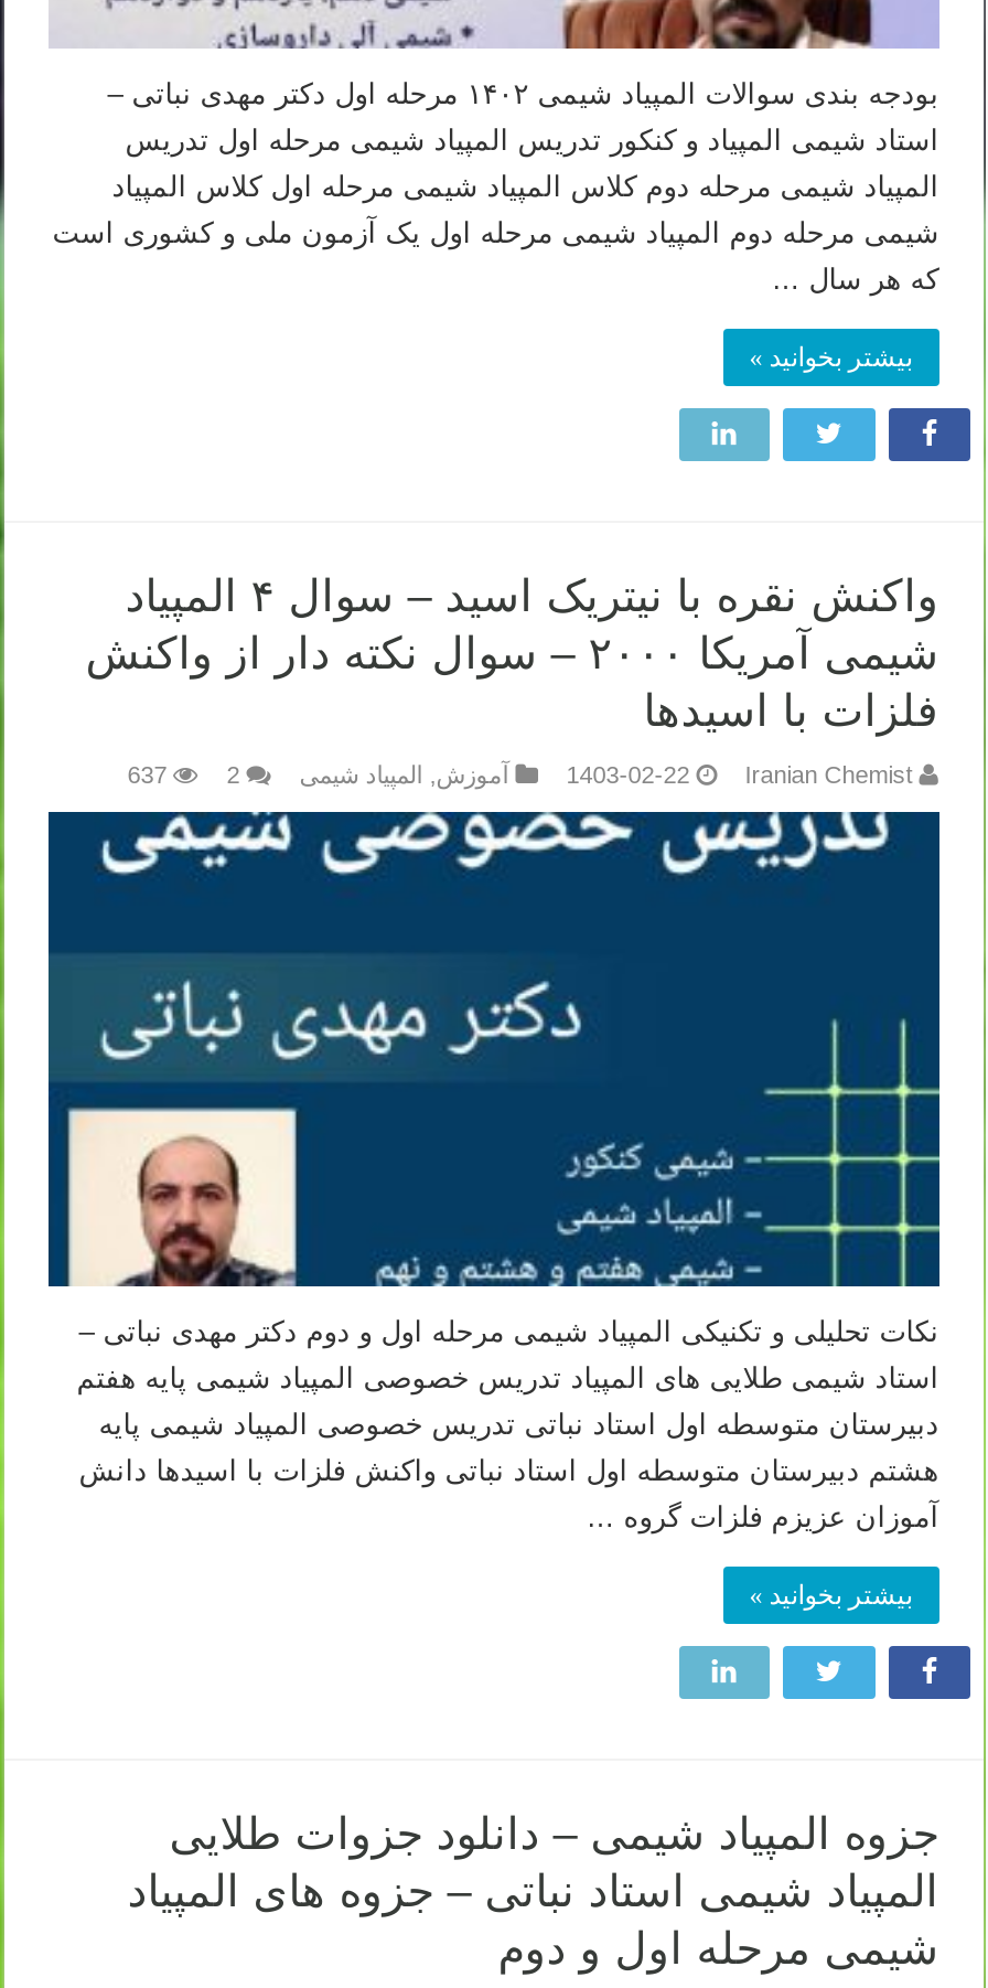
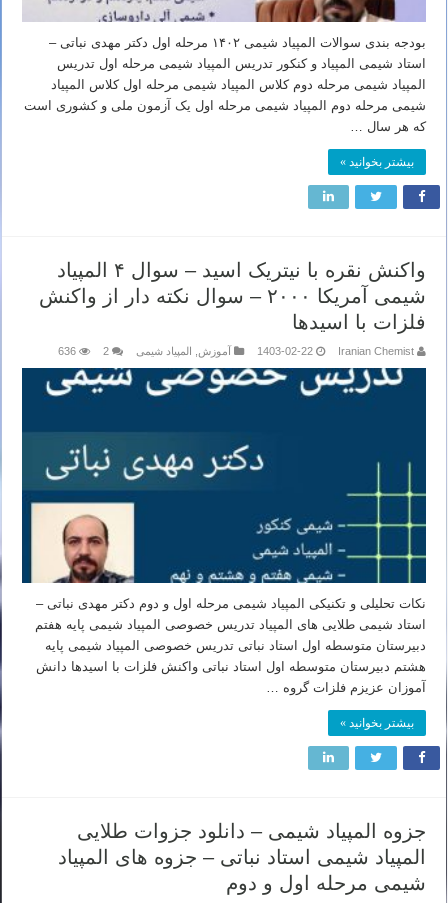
[130,762,169,789] 637 -> [59,345,77,357] 636

